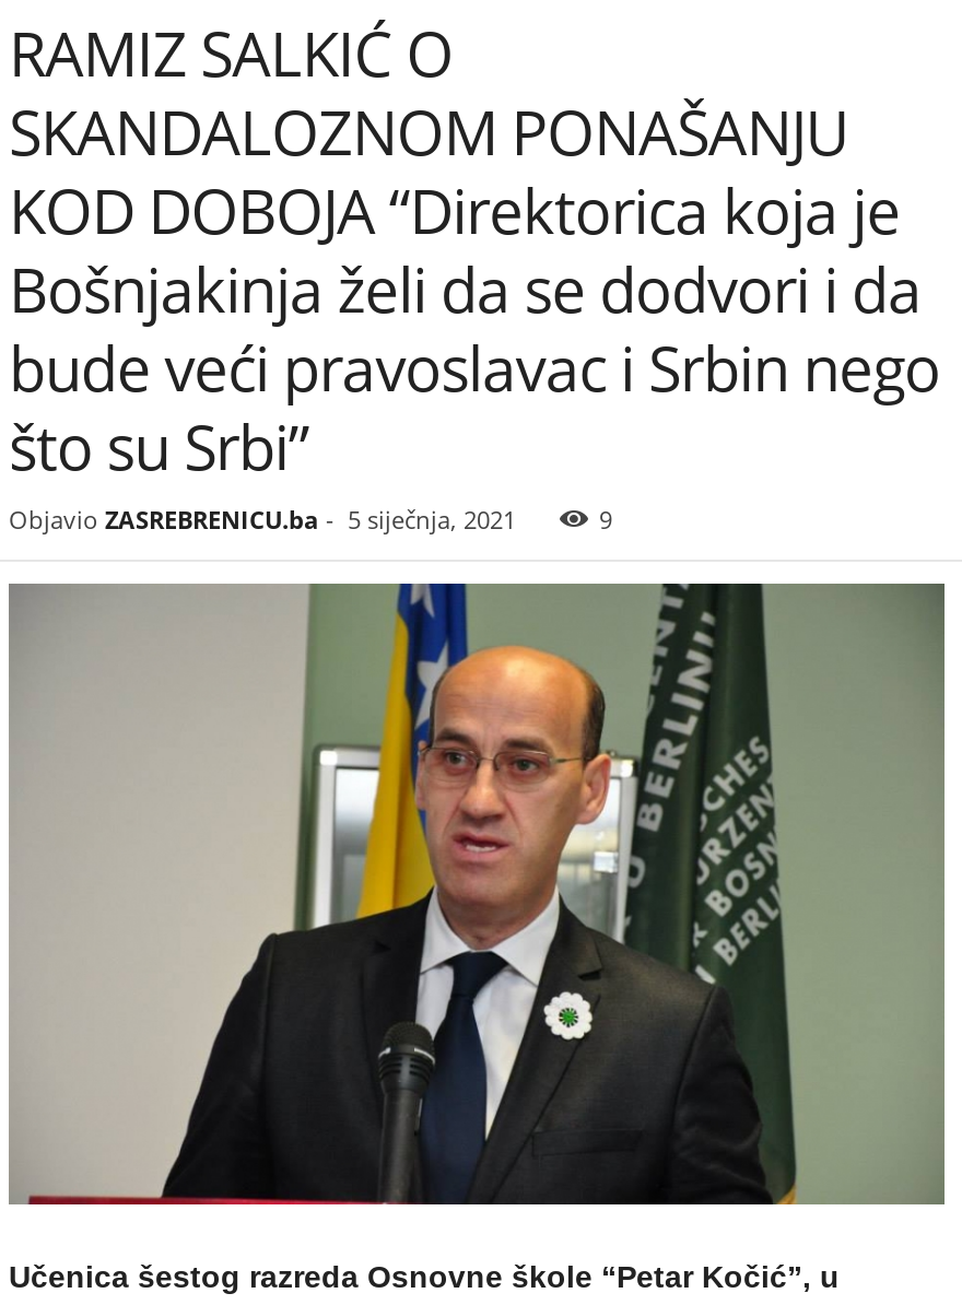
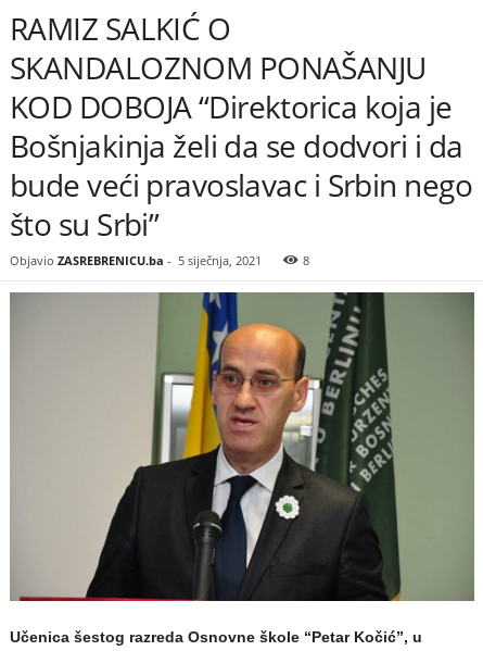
[599,503,612,536] 9 -> [303,252,309,268] 8

